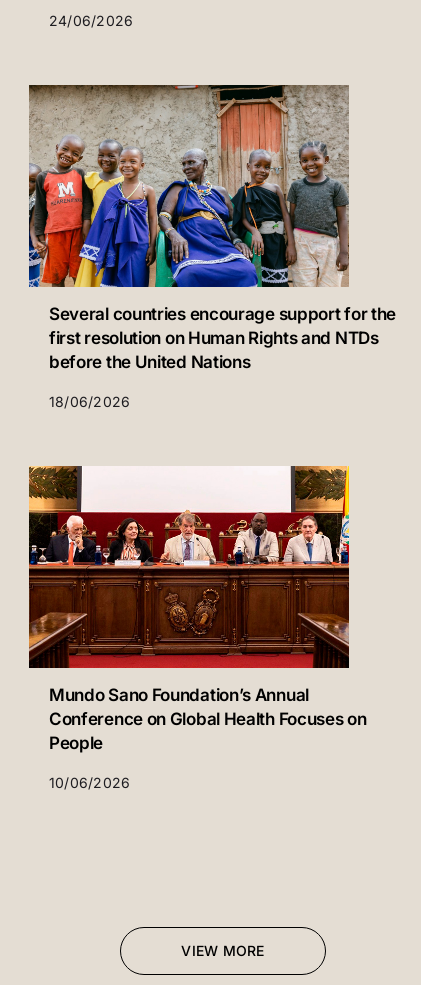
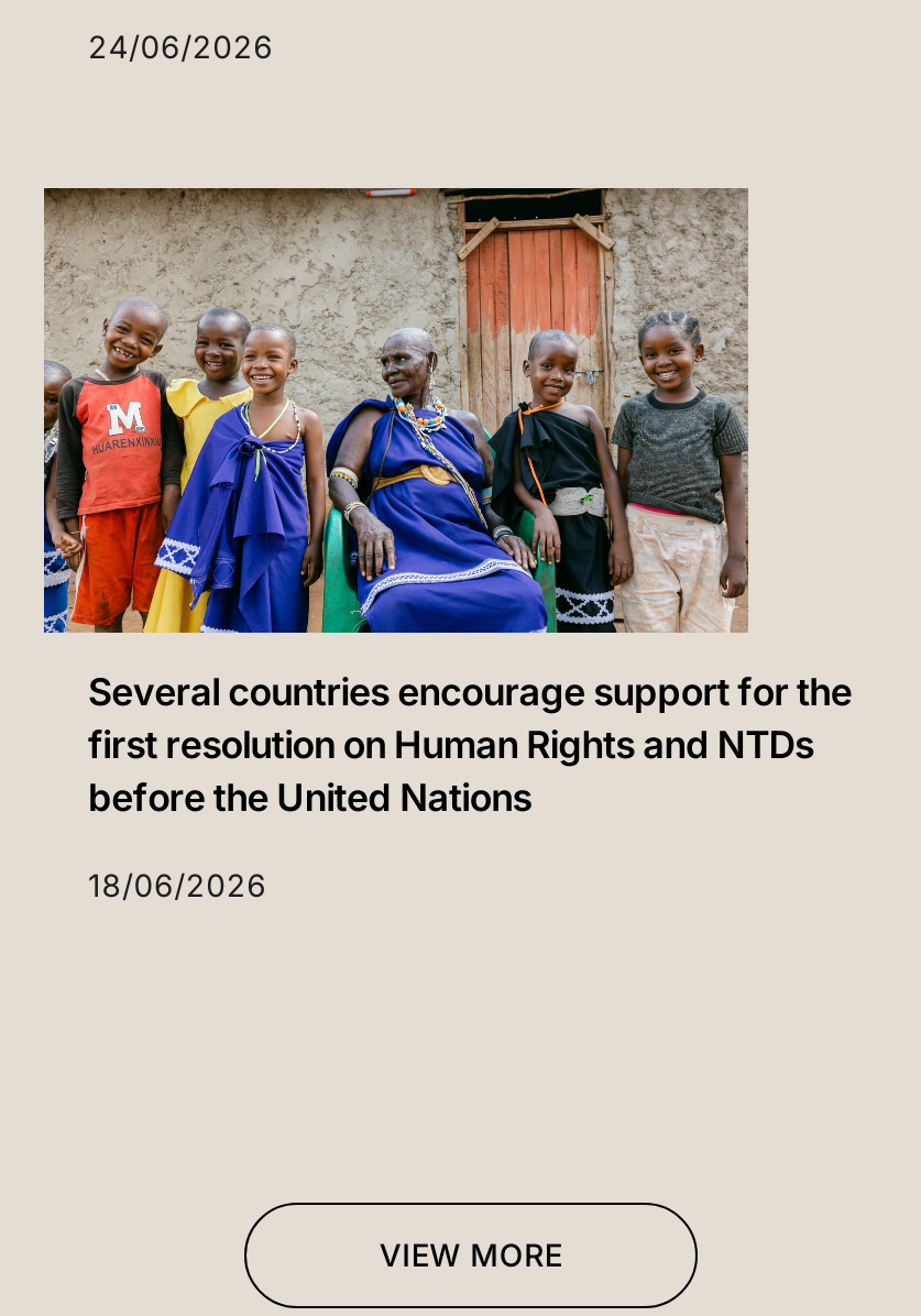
[28,465,367,790] [image] | Mundo Sano Foundation’s Annual | Conference on Global Health Focuses on | People | 10/06/2026 -> none

